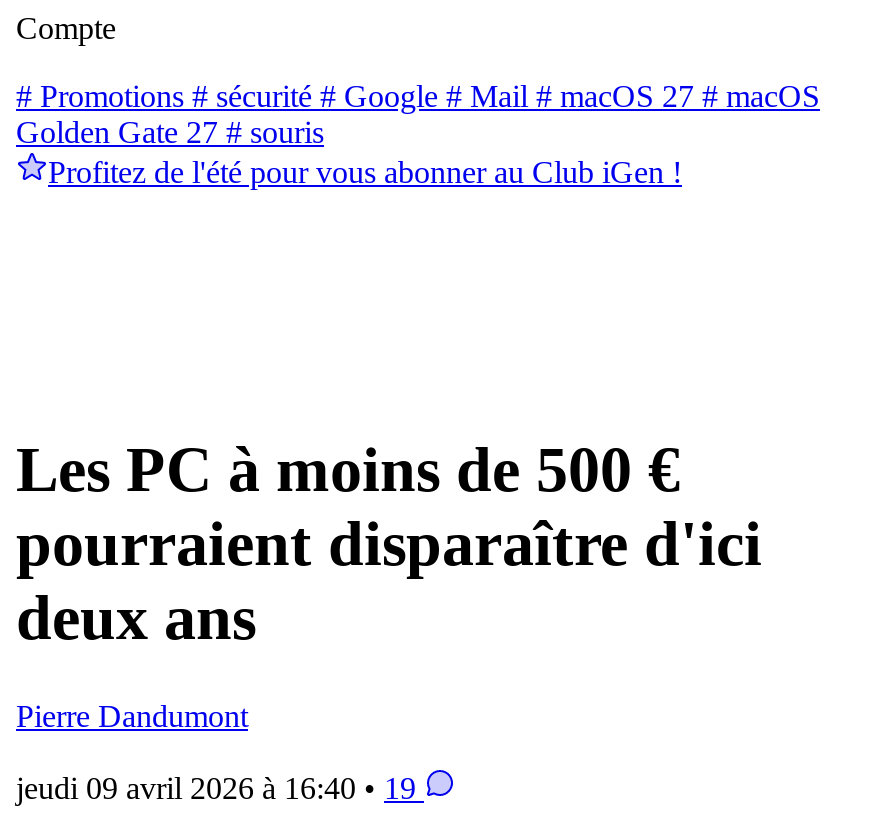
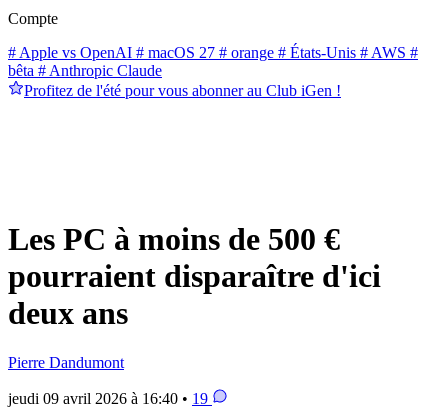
[16,78,820,148] # Promotions # sécurité # Google # Mail # macOS 27 # macOS | Golden Gate 27 # souris -> [8,44,418,79] # Apple vs OpenAI # macOS 27 # orange # États-Unis # AWS # | bêta # Anthropic Claude

